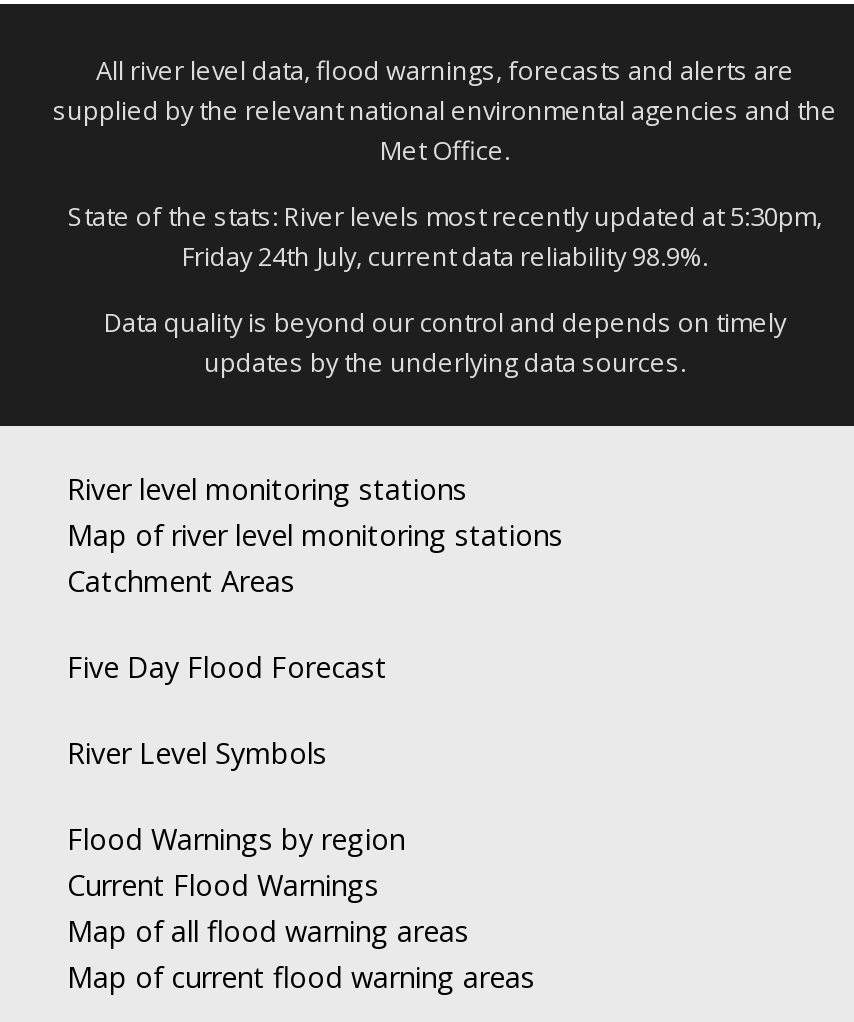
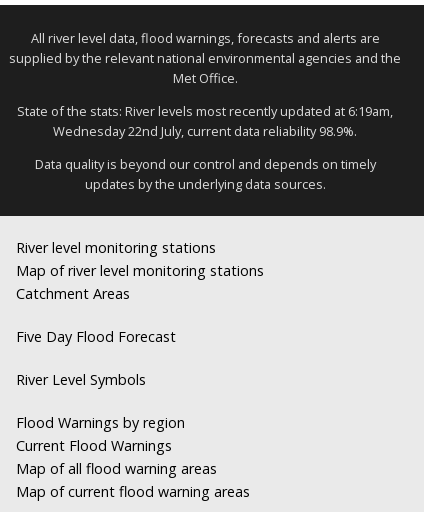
[68,197,822,233] State of the stats: River levels most recently updated at 5:30pm, -> [17,102,393,120] State of the stats: River levels most recently updated at 6:19am,
[182,237,708,273] Friday 24th July, current data reliability 98.9%. -> [53,122,357,140] Wednesday 22nd July, current data reliability 98.9%.

